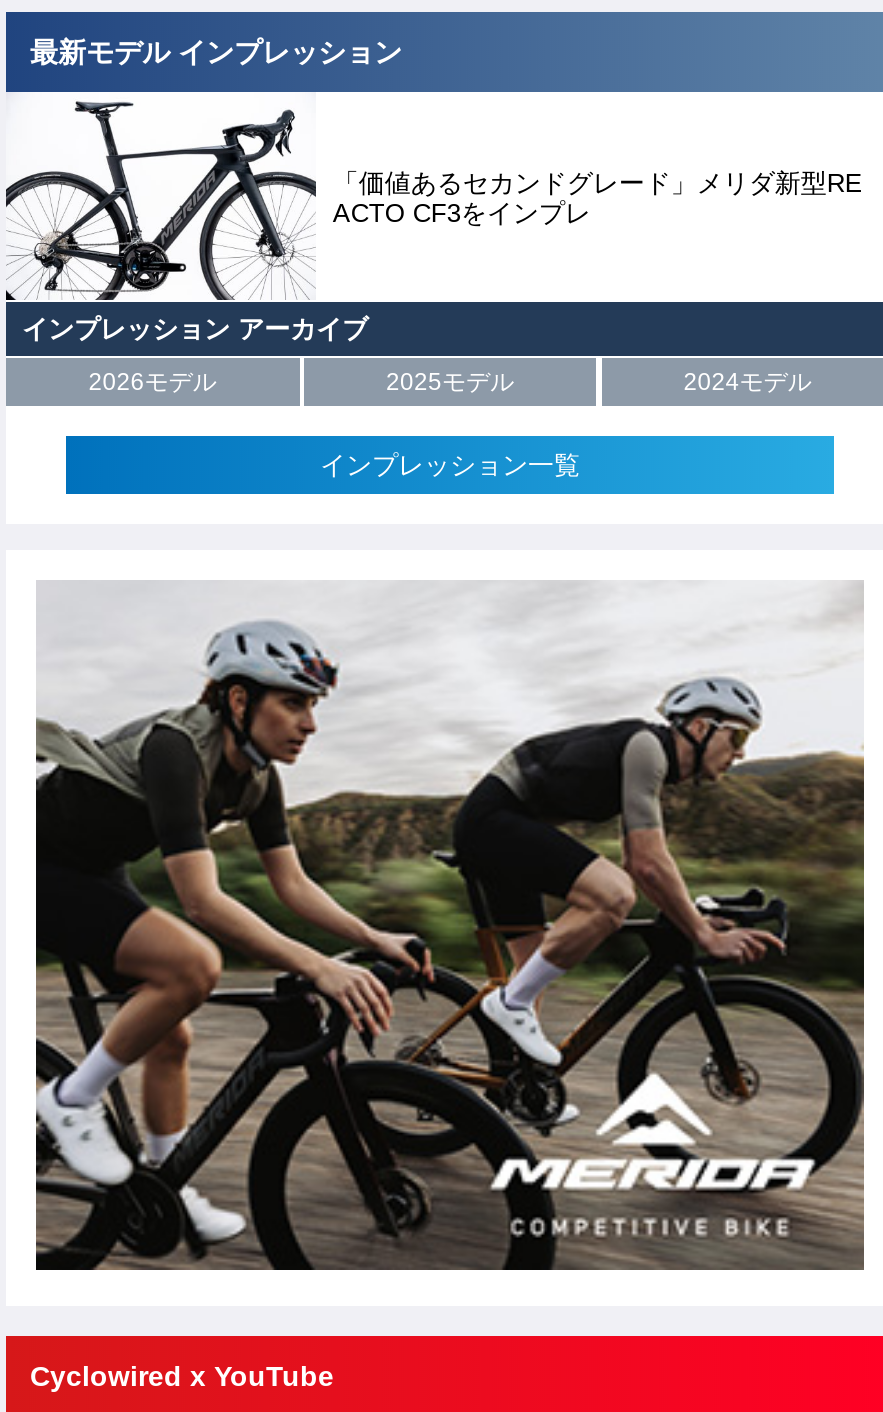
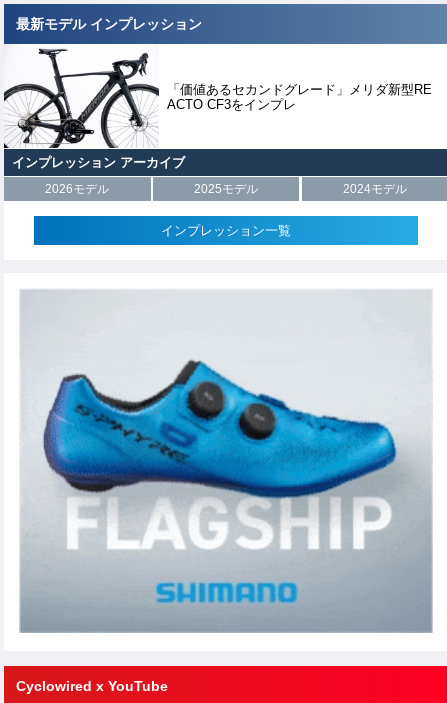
[34,620,866,1270] [image] -> [19,309,433,633] [image]

